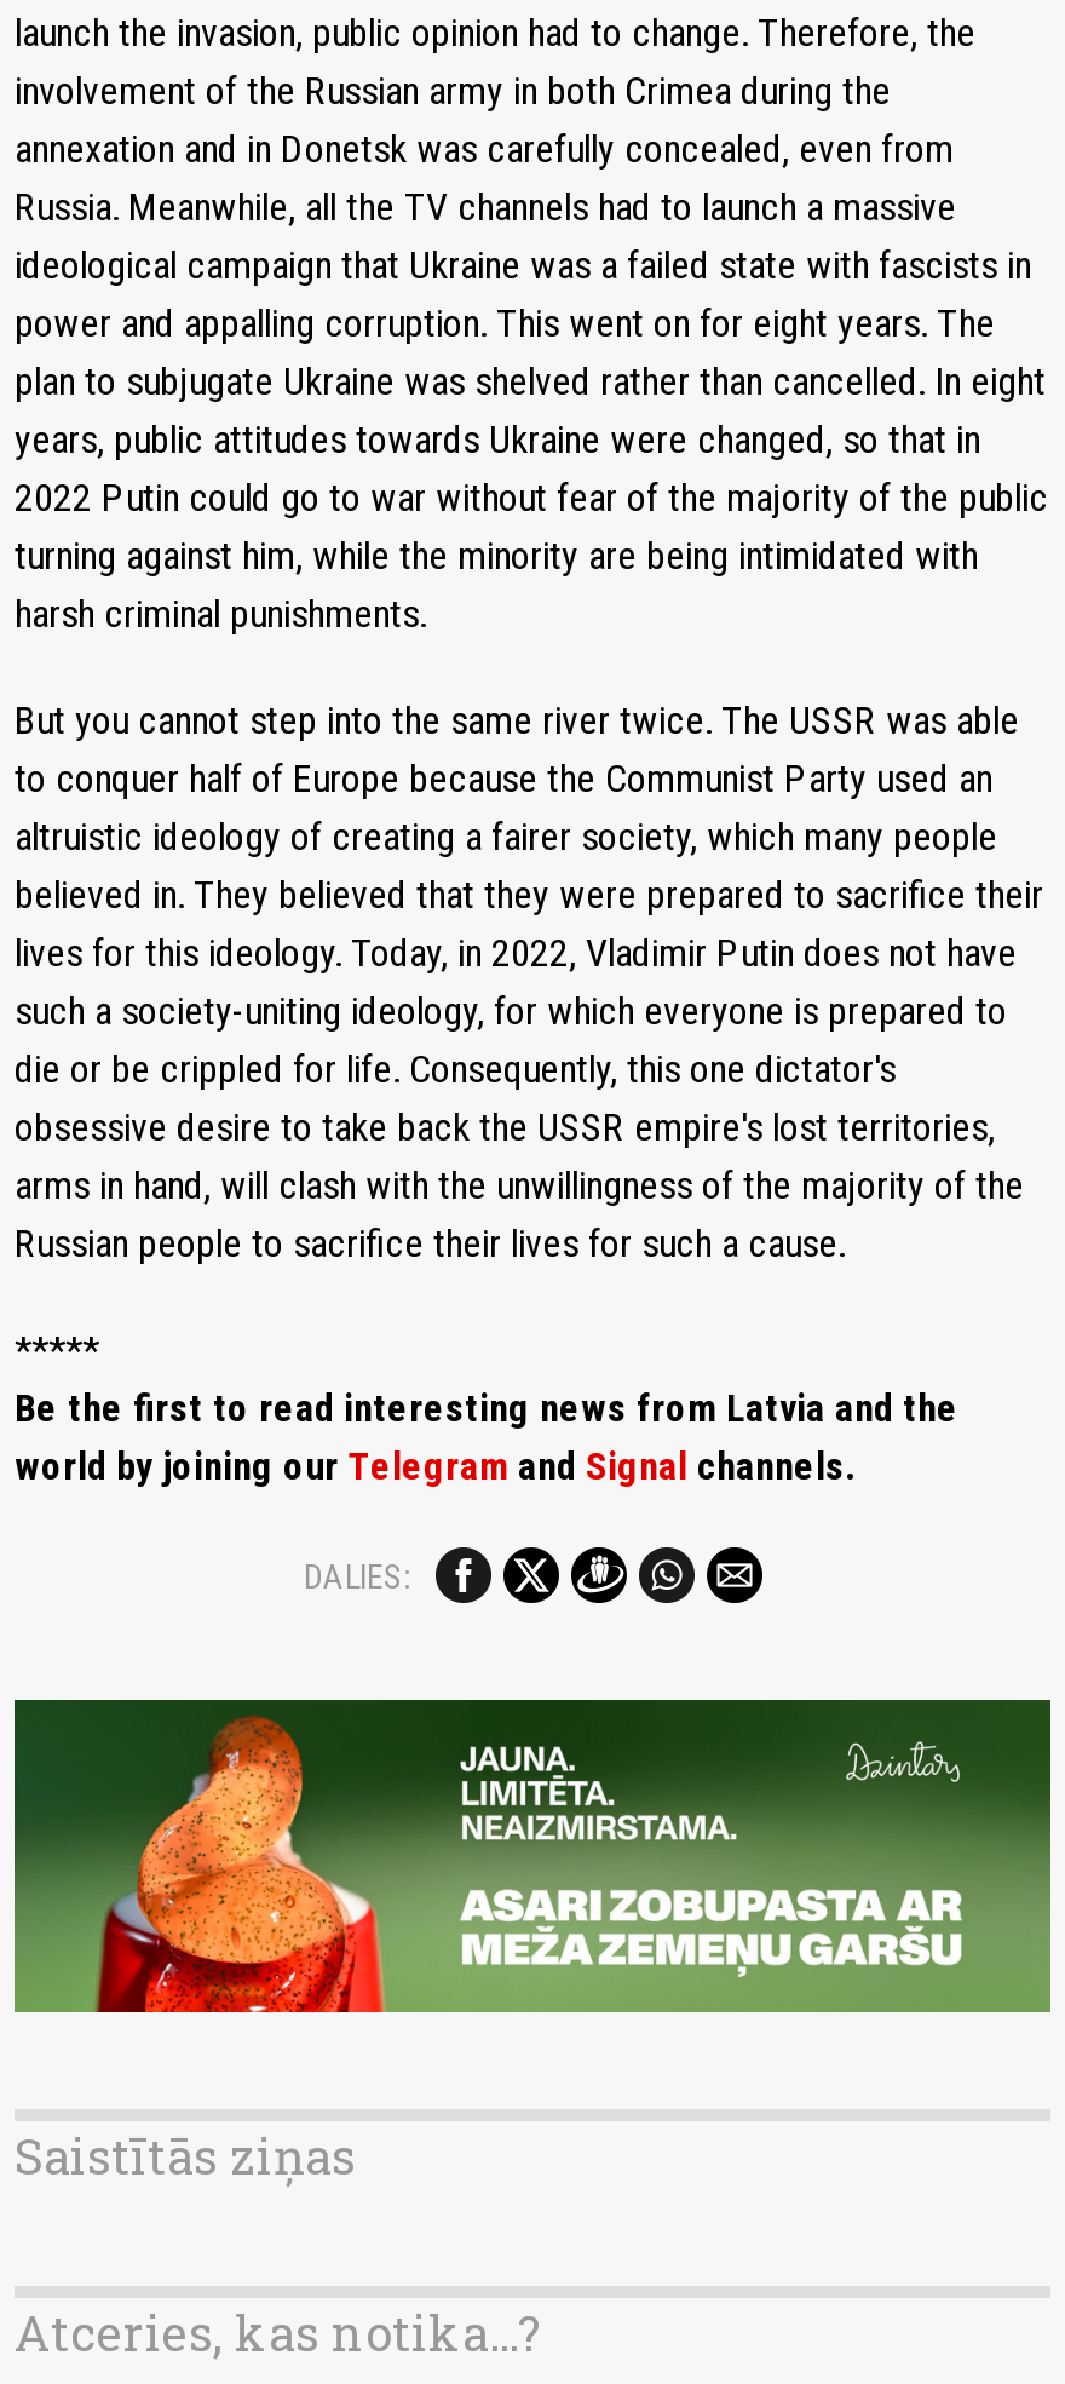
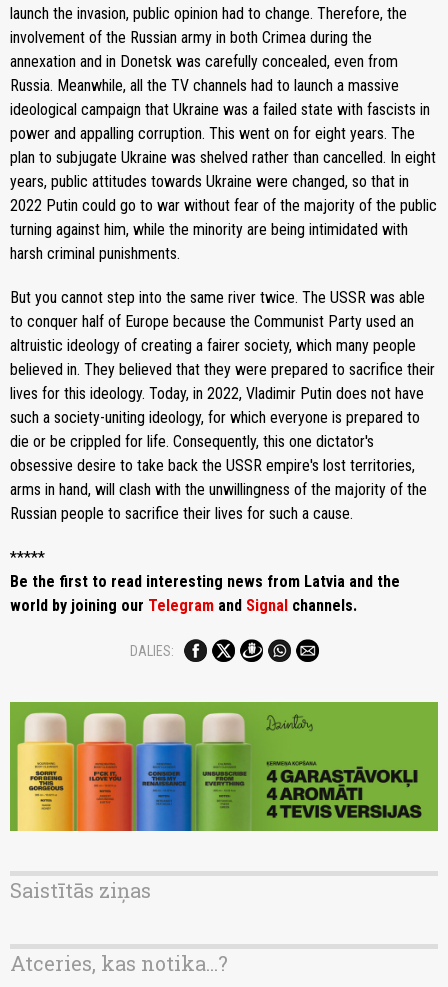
[12,1697,1053,2015] [image] -> [9,701,439,832] [image]

